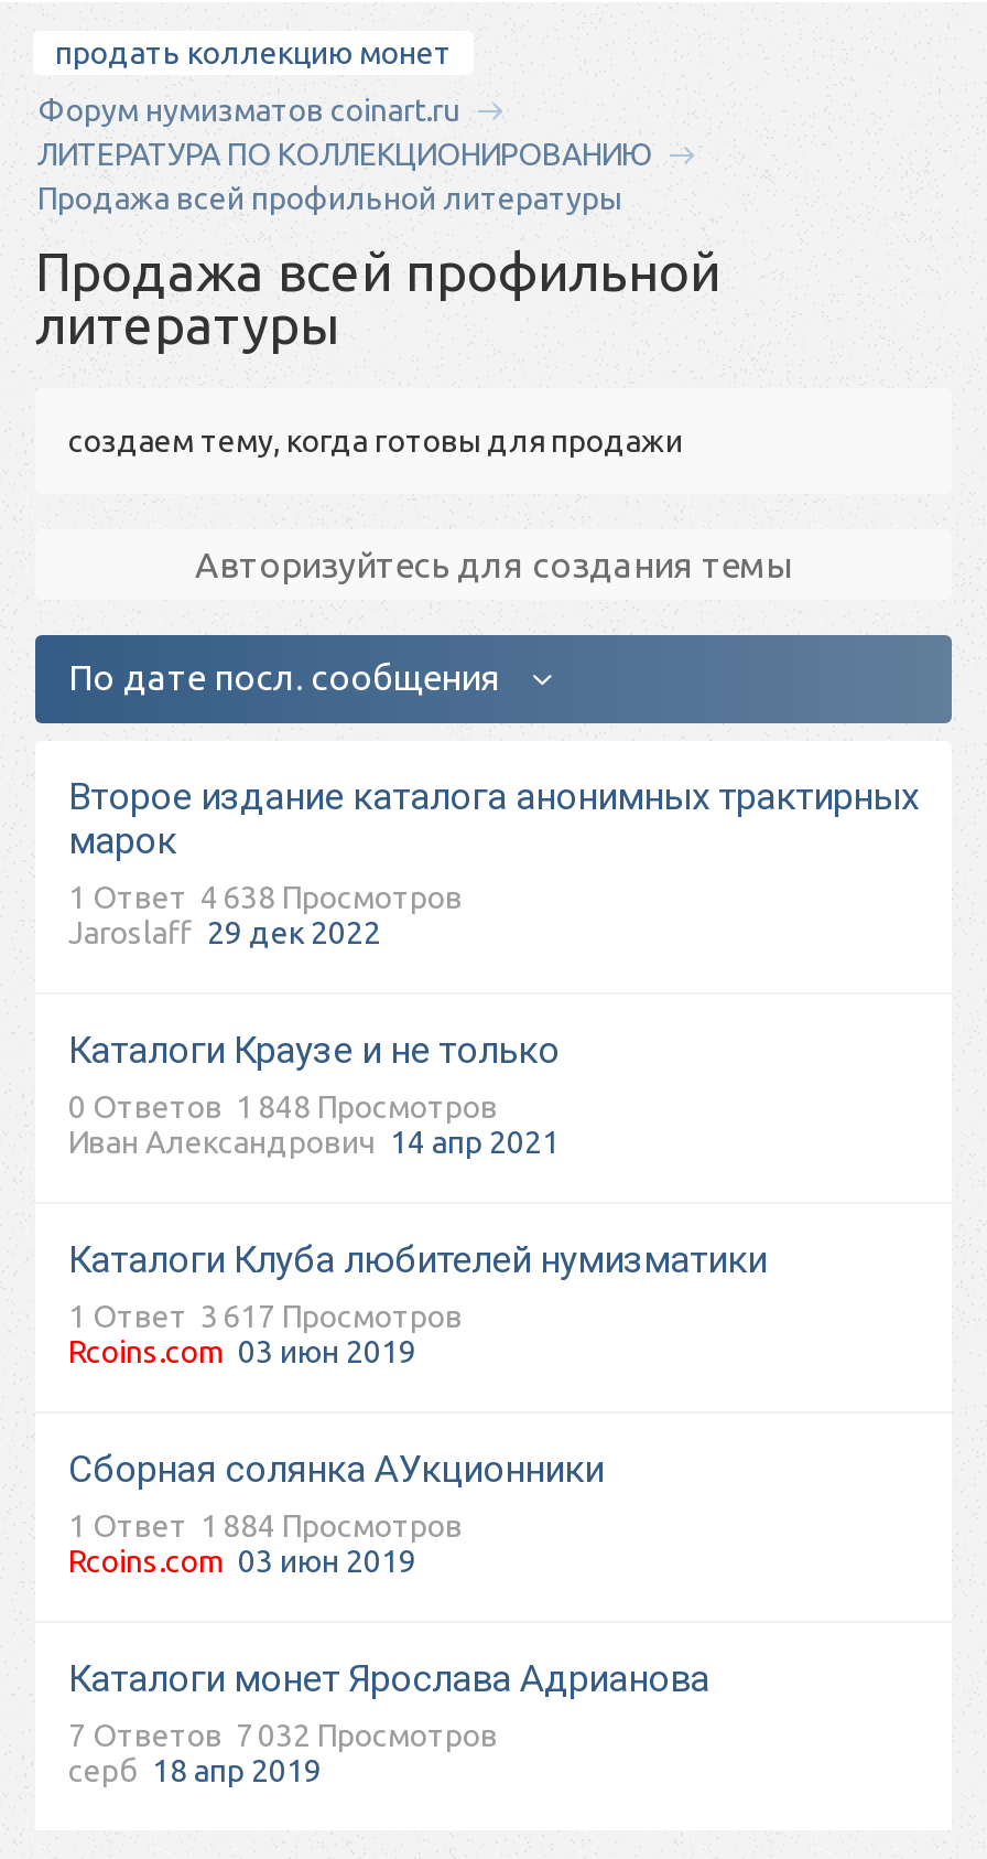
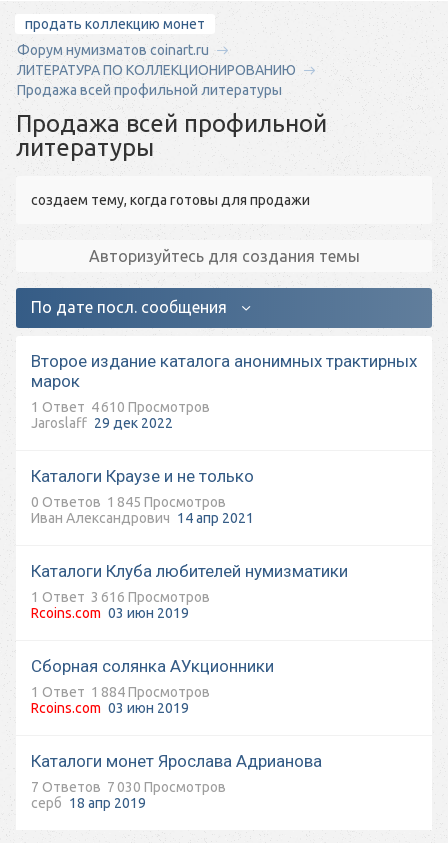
[68,880,463,915] 1 Ответ 4 638 Просмотров -> [31,399,210,415] 1 Ответ 4 610 Просмотров
[68,1089,498,1125] 0 Ответов 1 848 Просмотров -> [31,494,226,510] 0 Ответов 1 845 Просмотров
[68,1299,463,1334] 1 Ответ 3 617 Просмотров -> [31,589,210,605] 1 Ответ 3 616 Просмотров
[68,1718,498,1753] 7 Ответов 7 032 Просмотров -> [31,779,226,795] 7 Ответов 7 030 Просмотров

